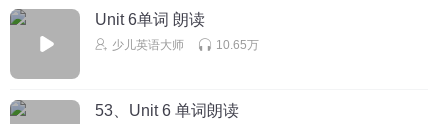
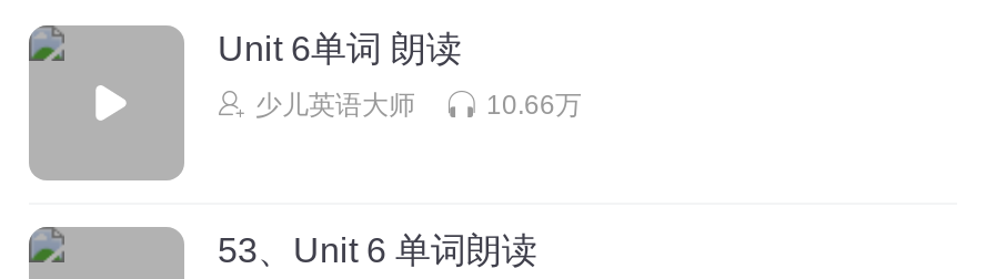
[216,37,259,51] 10.65万 -> [486,89,582,120] 10.66万

